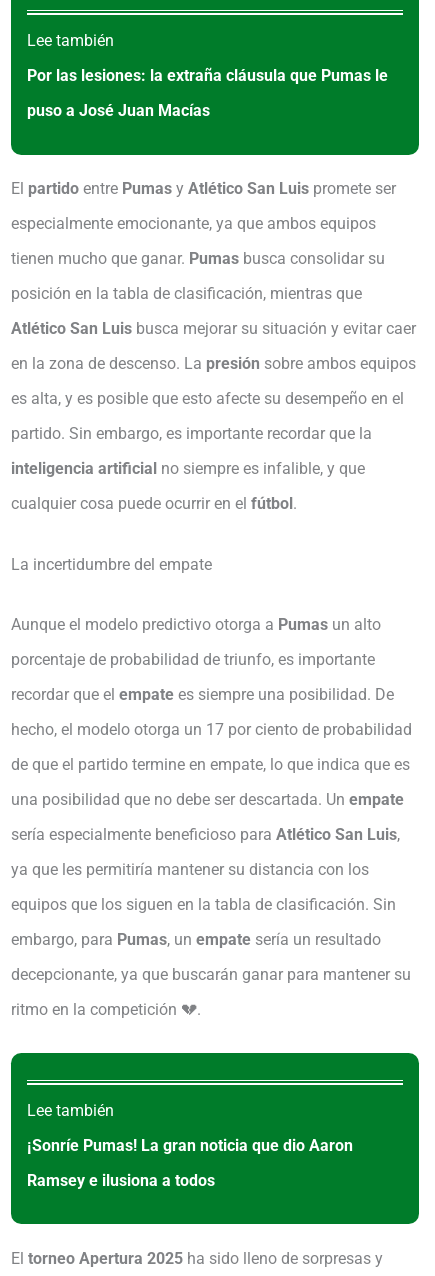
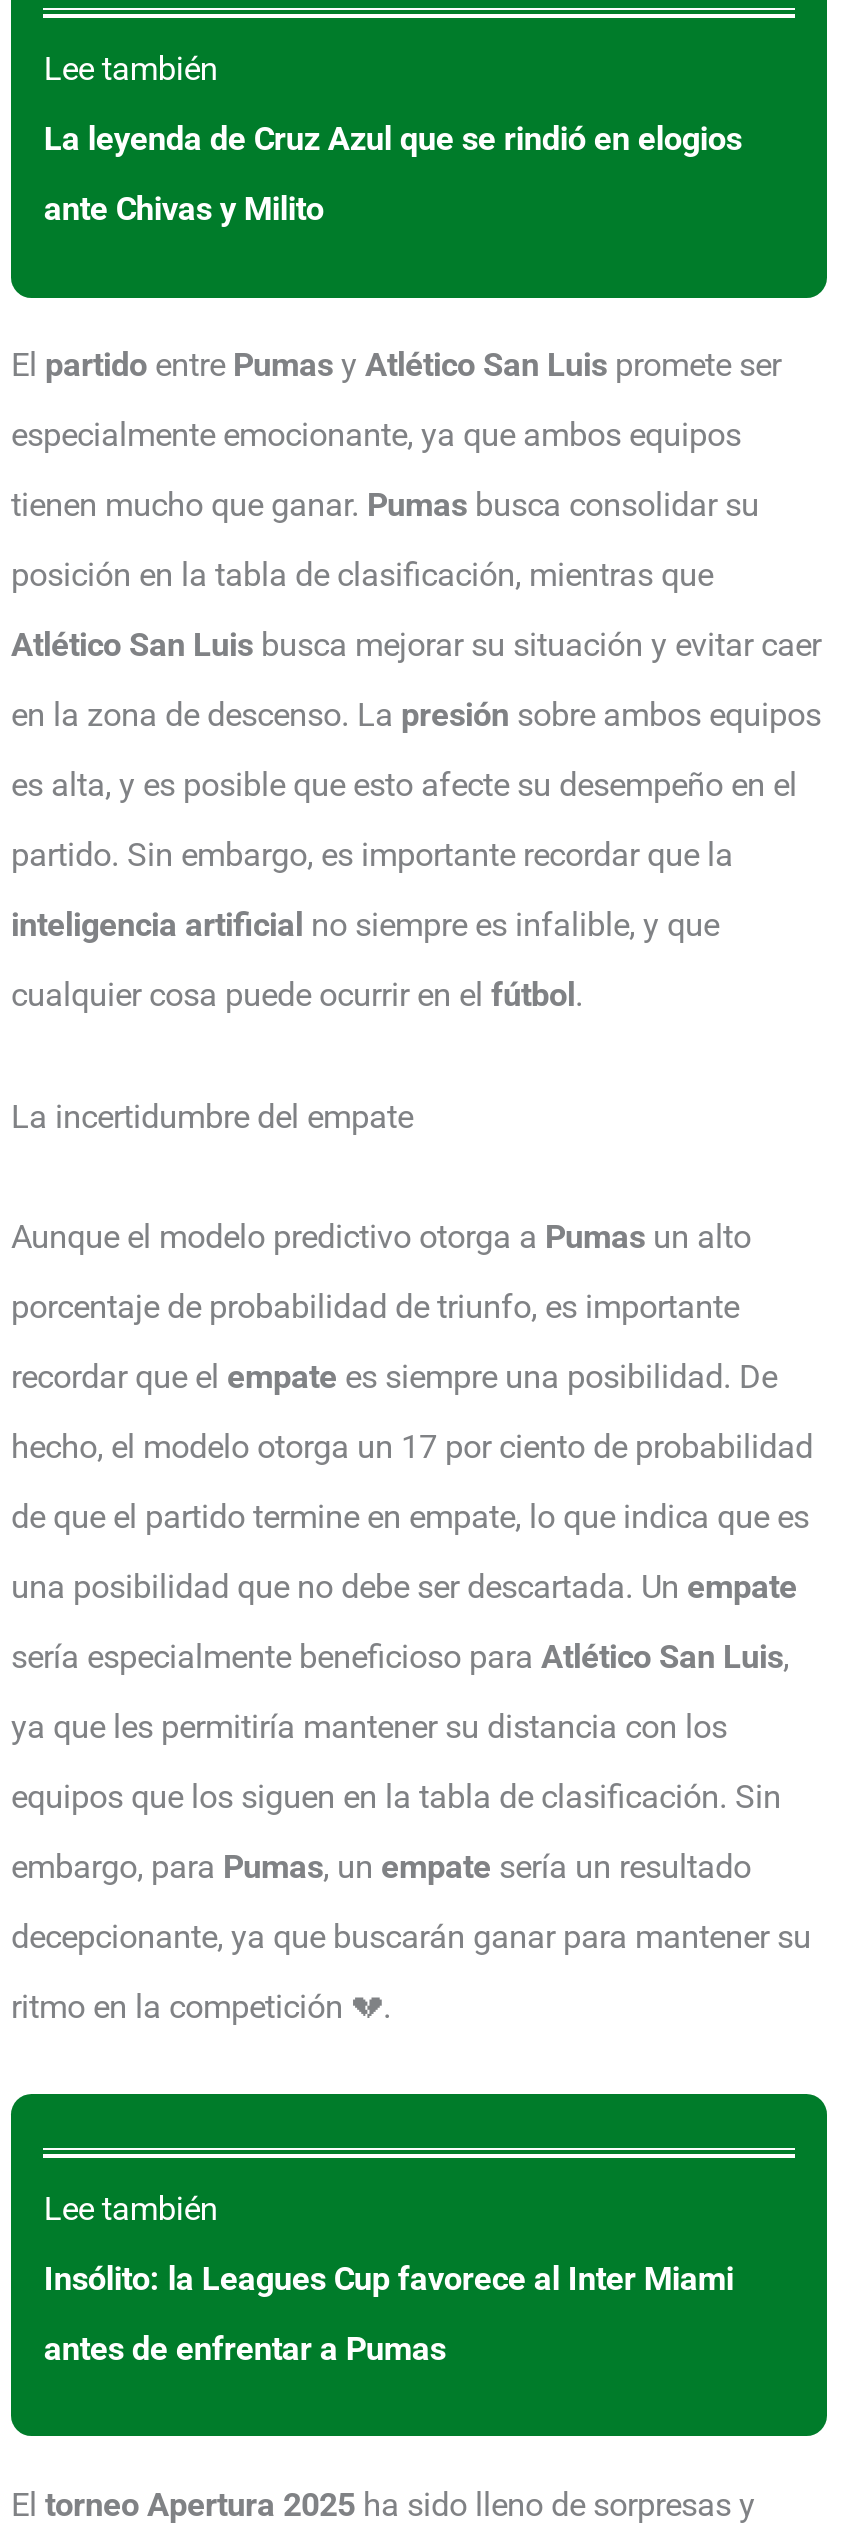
[27,66,388,85] Por las lesiones: la extraña cláusula que Pumas le -> [44,121,742,159] La leyenda de Cruz Azul que se rindió en elogios
[27,101,210,120] puso a José Juan Macías -> [44,191,324,229] ante Chivas y Milito
[27,1136,353,1155] ¡Sonríe Pumas! La gran noticia que dio Aaron -> [44,2259,734,2297] Insólito: la Leagues Cup favorece al Inter Miami
[27,1171,215,1190] Ramsey e ilusiona a todos -> [44,2329,446,2367] antes de enfrentar a Pumas

